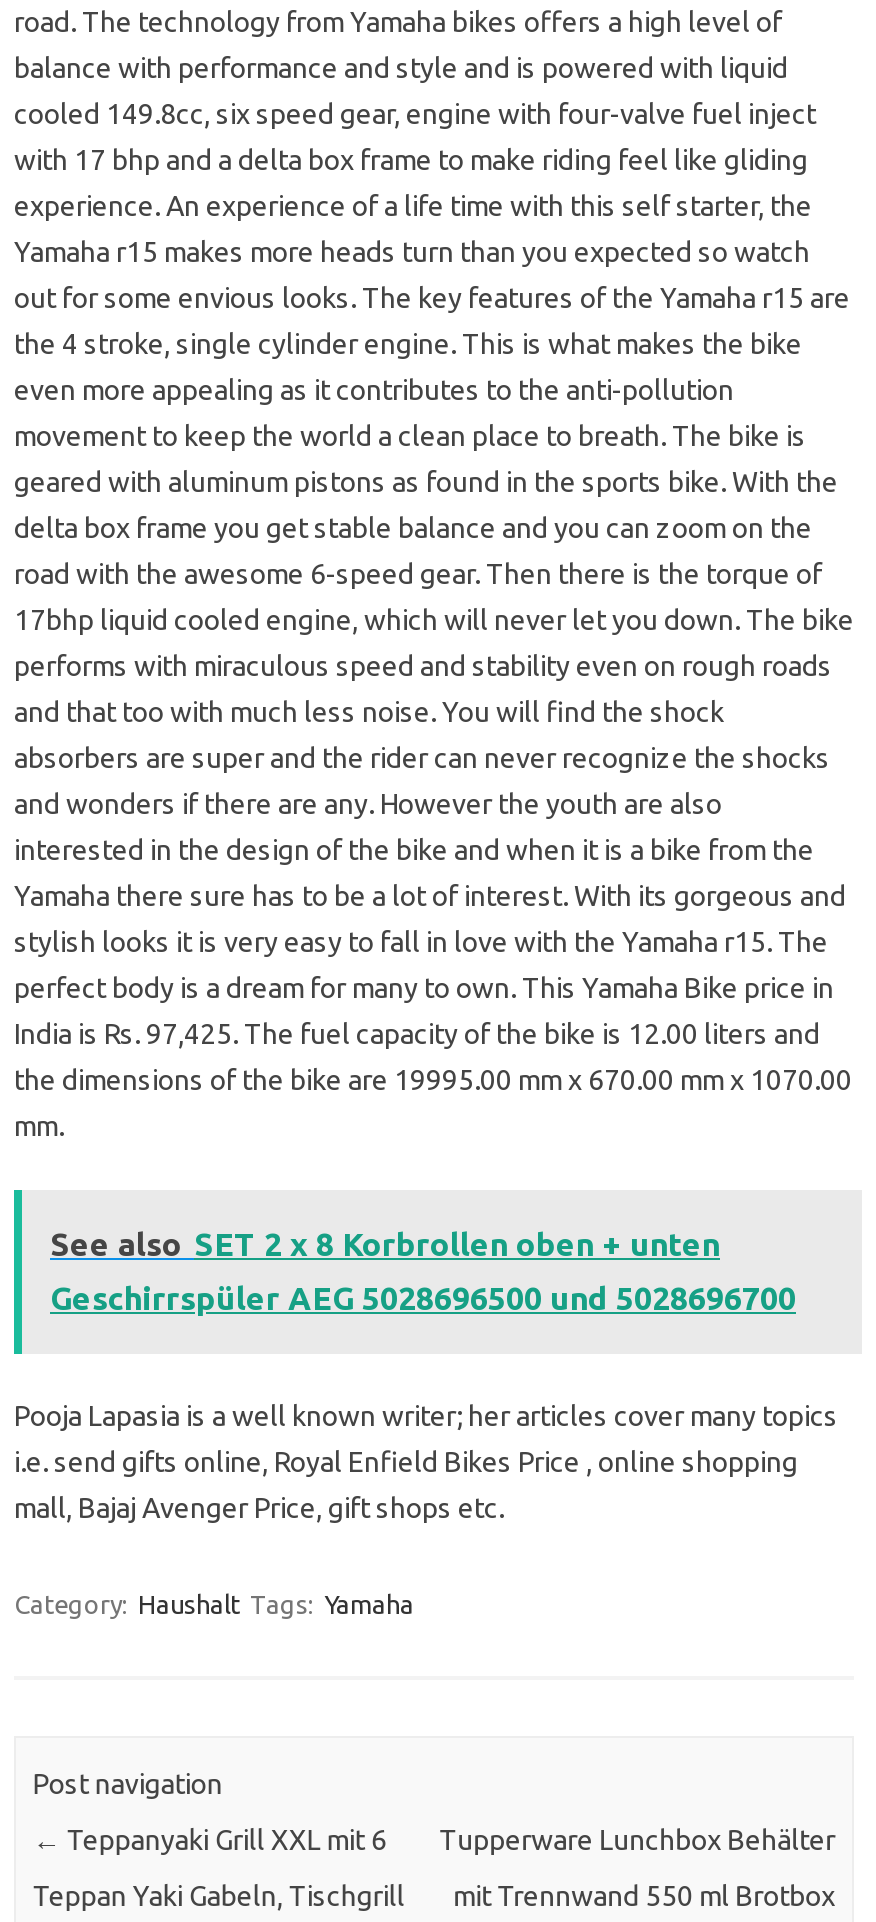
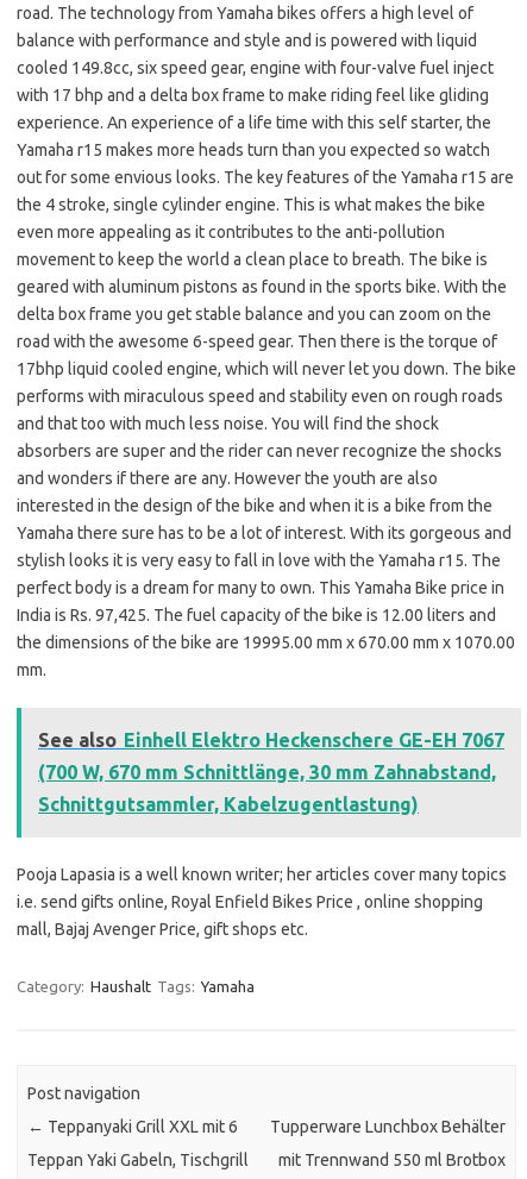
[50,1226,796,1316] See also SET 2 x 8 Korbrollen oben + unten | Geschirrspüler AEG 5028696500 und 5028696700 -> [38,730,504,815] See also Einhell Elektro Heckenschere GE-EH 7067 | (700 W, 670 mm Schnittlänge, 30 mm Zahnabstand, | Schnittgutsammler, Kabelzugentlastung)

